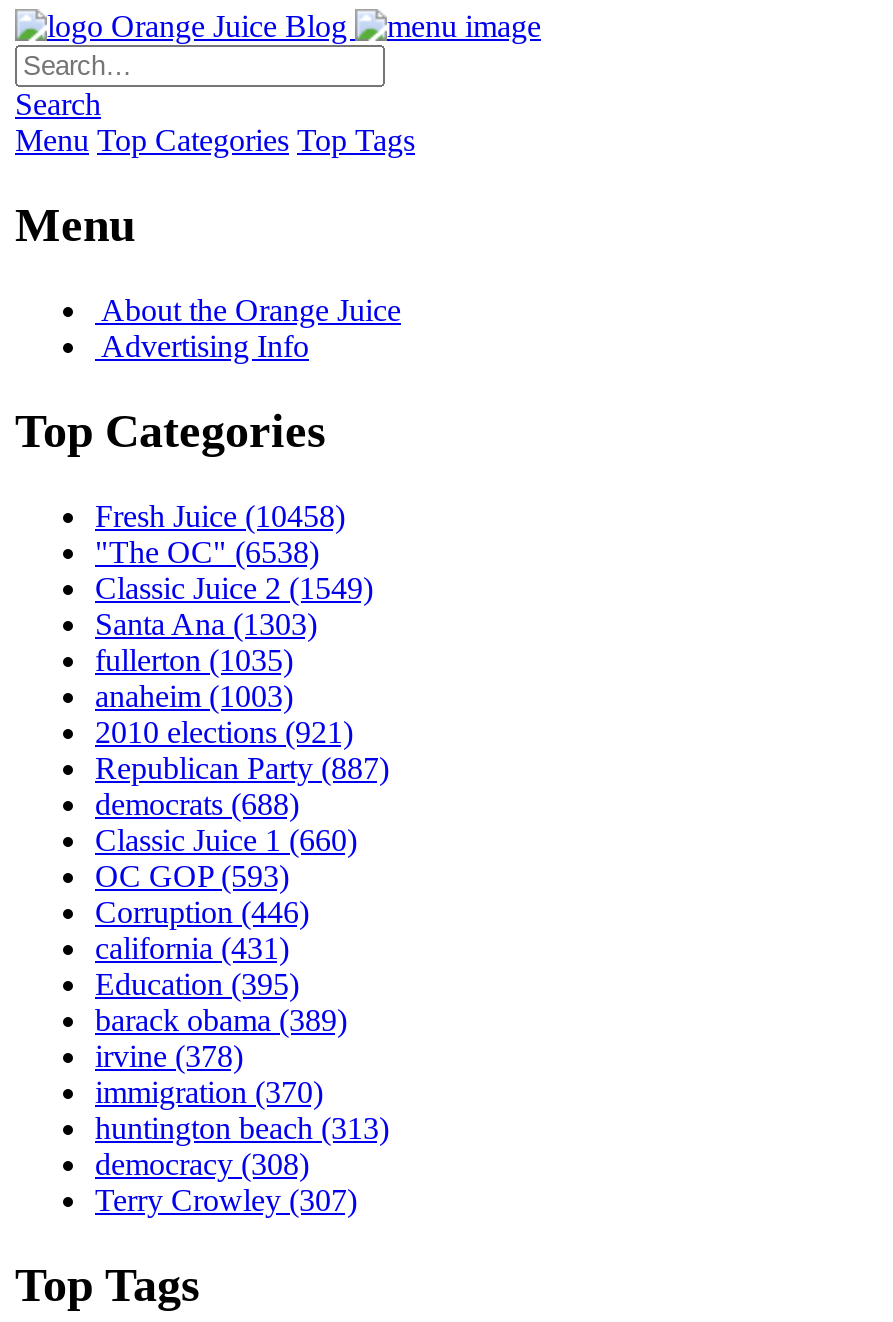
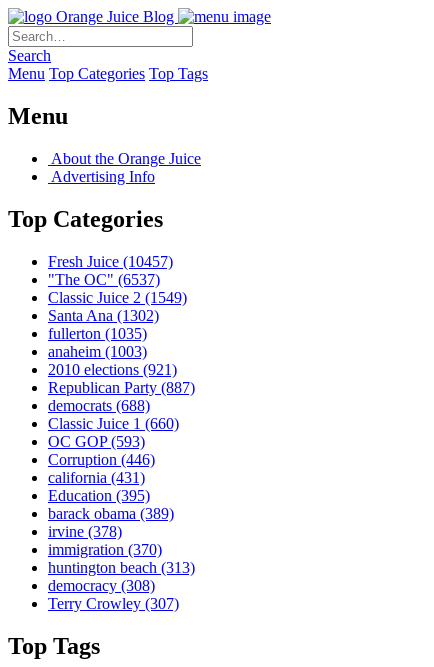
[95,498,345,532] Fresh Juice (10458) -> [48,253,173,270] Fresh Juice (10457)
[95,534,319,568] "The OC" (6538) -> [48,271,160,288] "The OC" (6537)
[95,606,317,640] Santa Ana (1303) -> [48,307,159,324] Santa Ana (1302)

